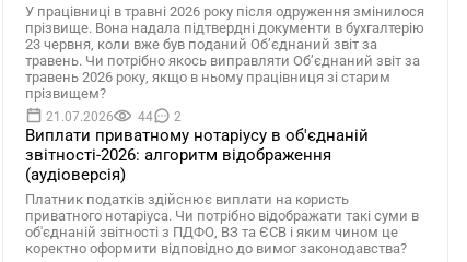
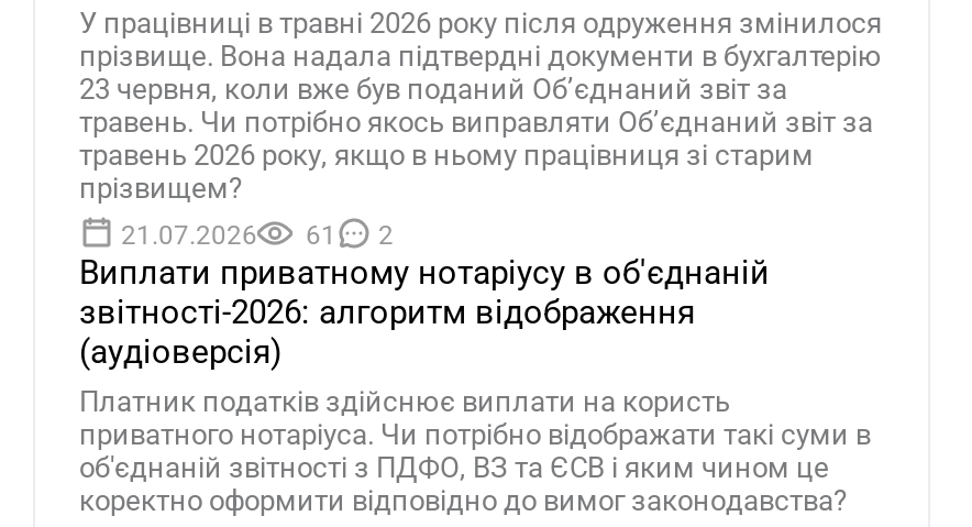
[46,109,182,124] 21.07.2026 44 2 -> [121,220,394,251] 21.07.2026 61 2

